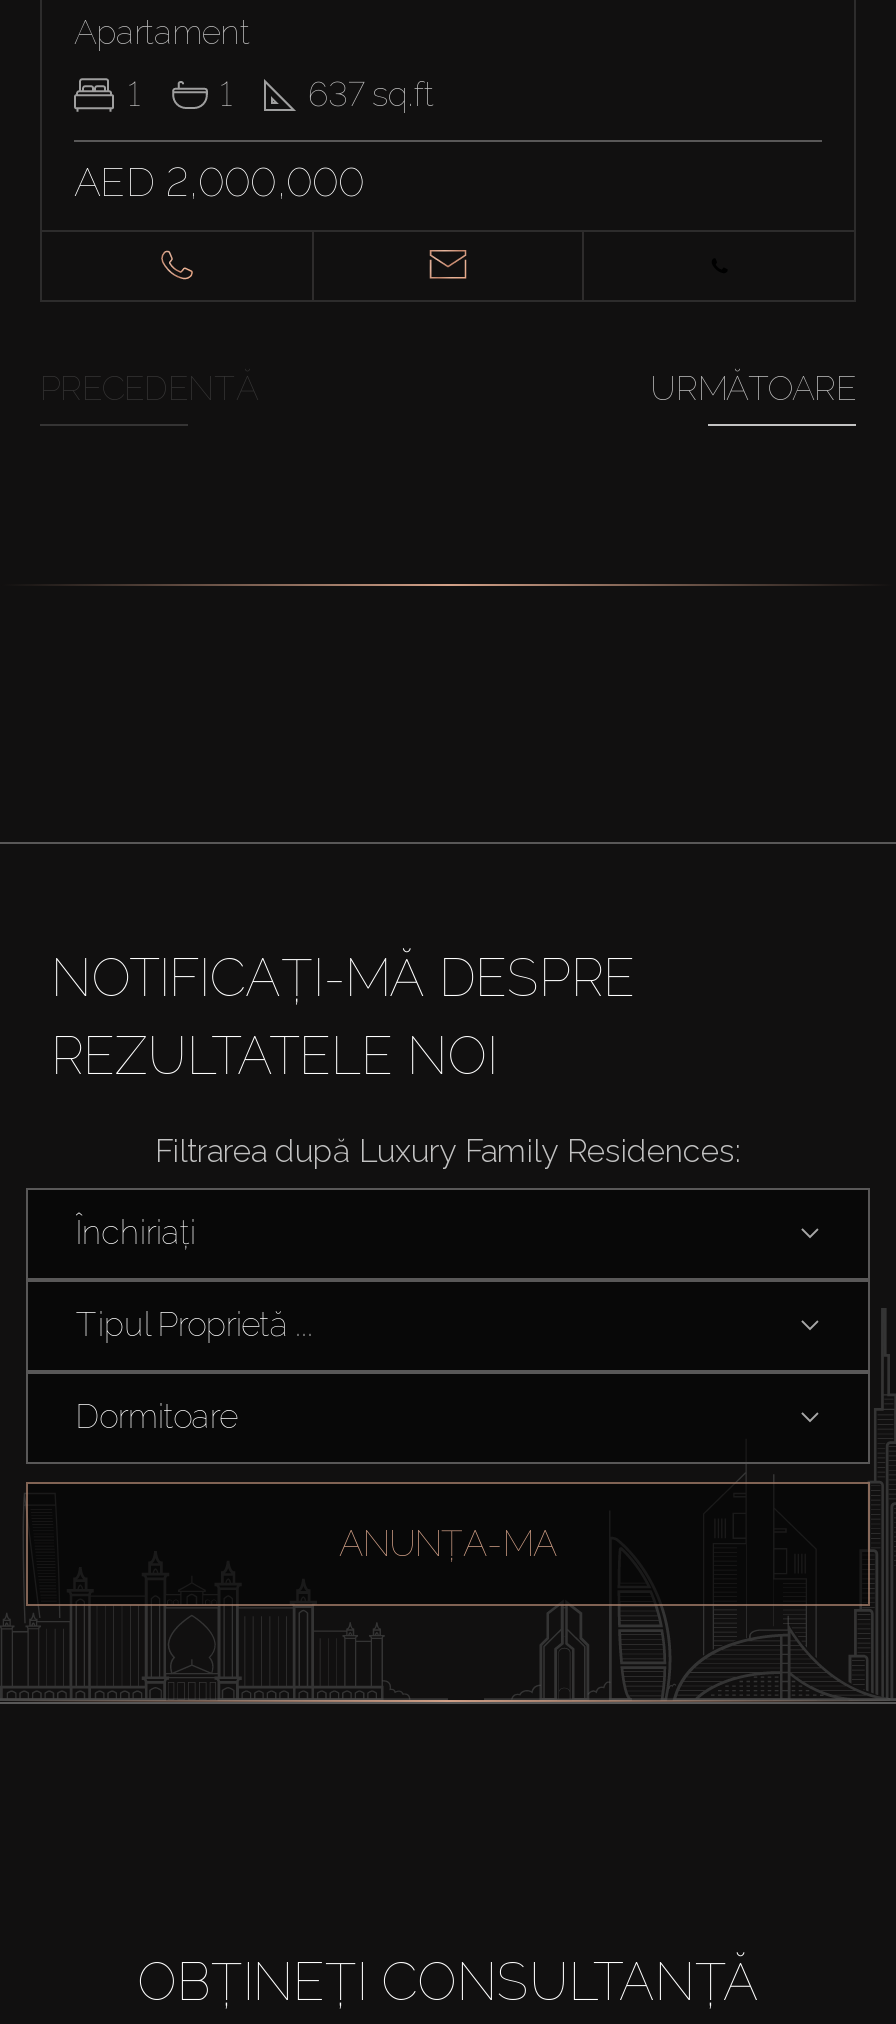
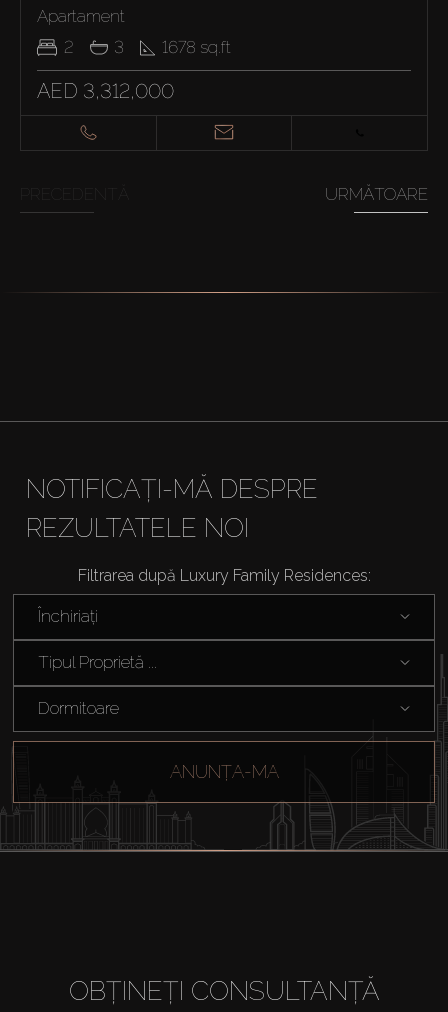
[128,74,140,114] 1 -> [64,37,74,57] 2
[220,74,232,114] 1 -> [114,37,124,57] 3
[308,74,434,114] 637 sq.ft -> [162,37,231,57] 1678 sq.ft
[74,158,364,206] AED 2,000,000 -> [37,79,174,103] AED 3,312,000

